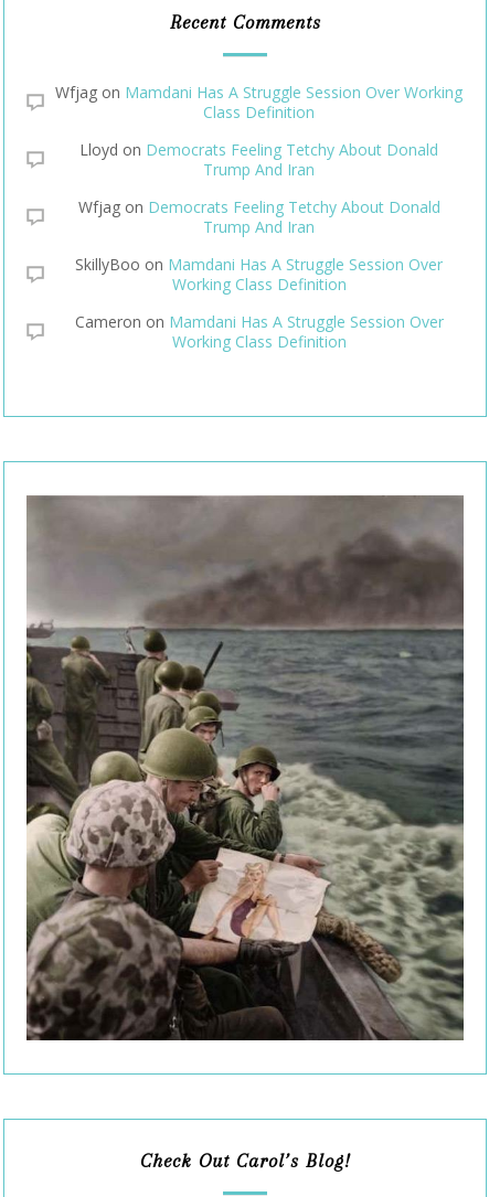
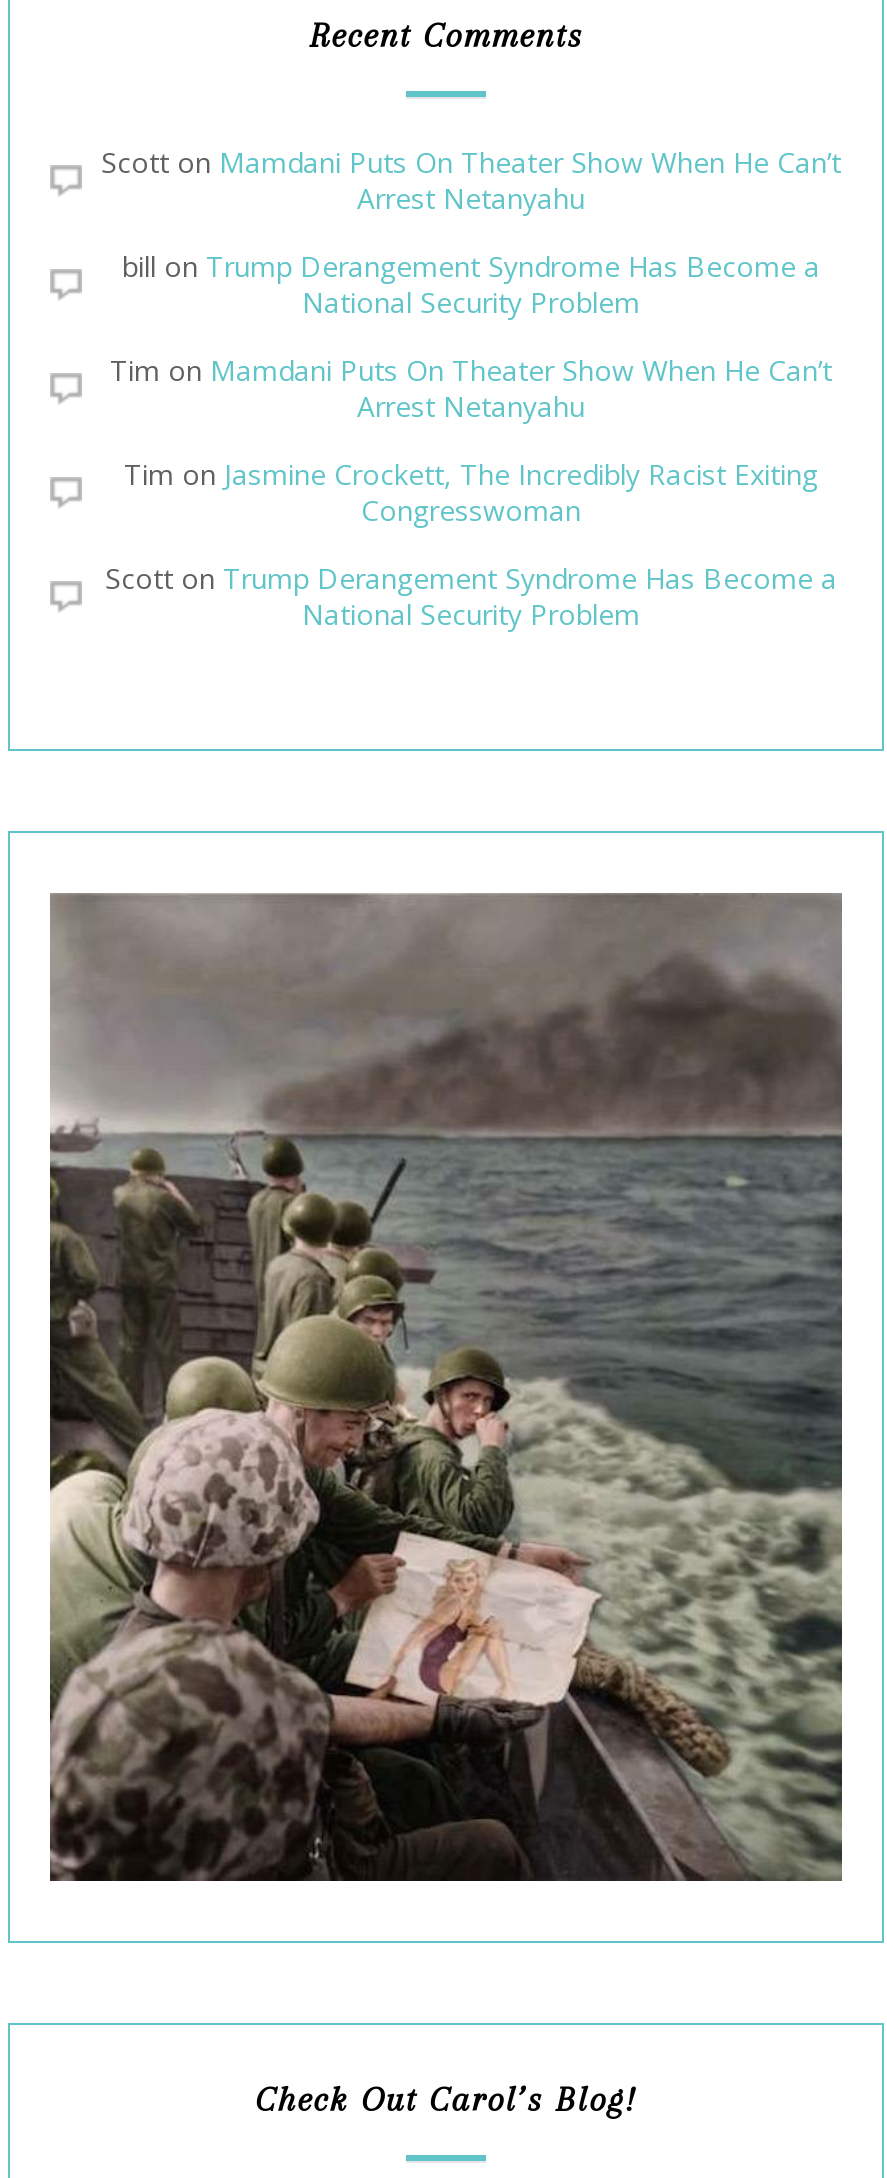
[55,82,463,122] Wfjag on Mamdani Has A Struggle Session Over Working | Class Definition -> [101,143,841,217] Scott on Mamdani Puts On Theater Show When He Can’t | Arrest Netanyahu
[79,139,438,180] Lloyd on Democrats Feeling Tetchy About Donald | Trump And Iran -> [122,247,820,321] bill on Trump Derangement Syndrome Has Become a | National Security Problem
[78,196,440,237] Wfjag on Democrats Feeling Tetchy About Donald | Trump And Iran -> [110,351,832,425] Tim on Mamdani Puts On Theater Show When He Can’t | Arrest Netanyahu
[75,254,443,294] SkillyBoo on Mamdani Has A Struggle Session Over | Working Class Definition -> [124,455,818,529] Tim on Jasmine Crockett, The Incredibly Racist Exiting | Congresswoman
[75,311,443,352] Cameron on Mamdani Has A Struggle Session Over | Working Class Definition -> [105,559,837,633] Scott on Trump Derangement Syndrome Has Become a | National Security Problem

